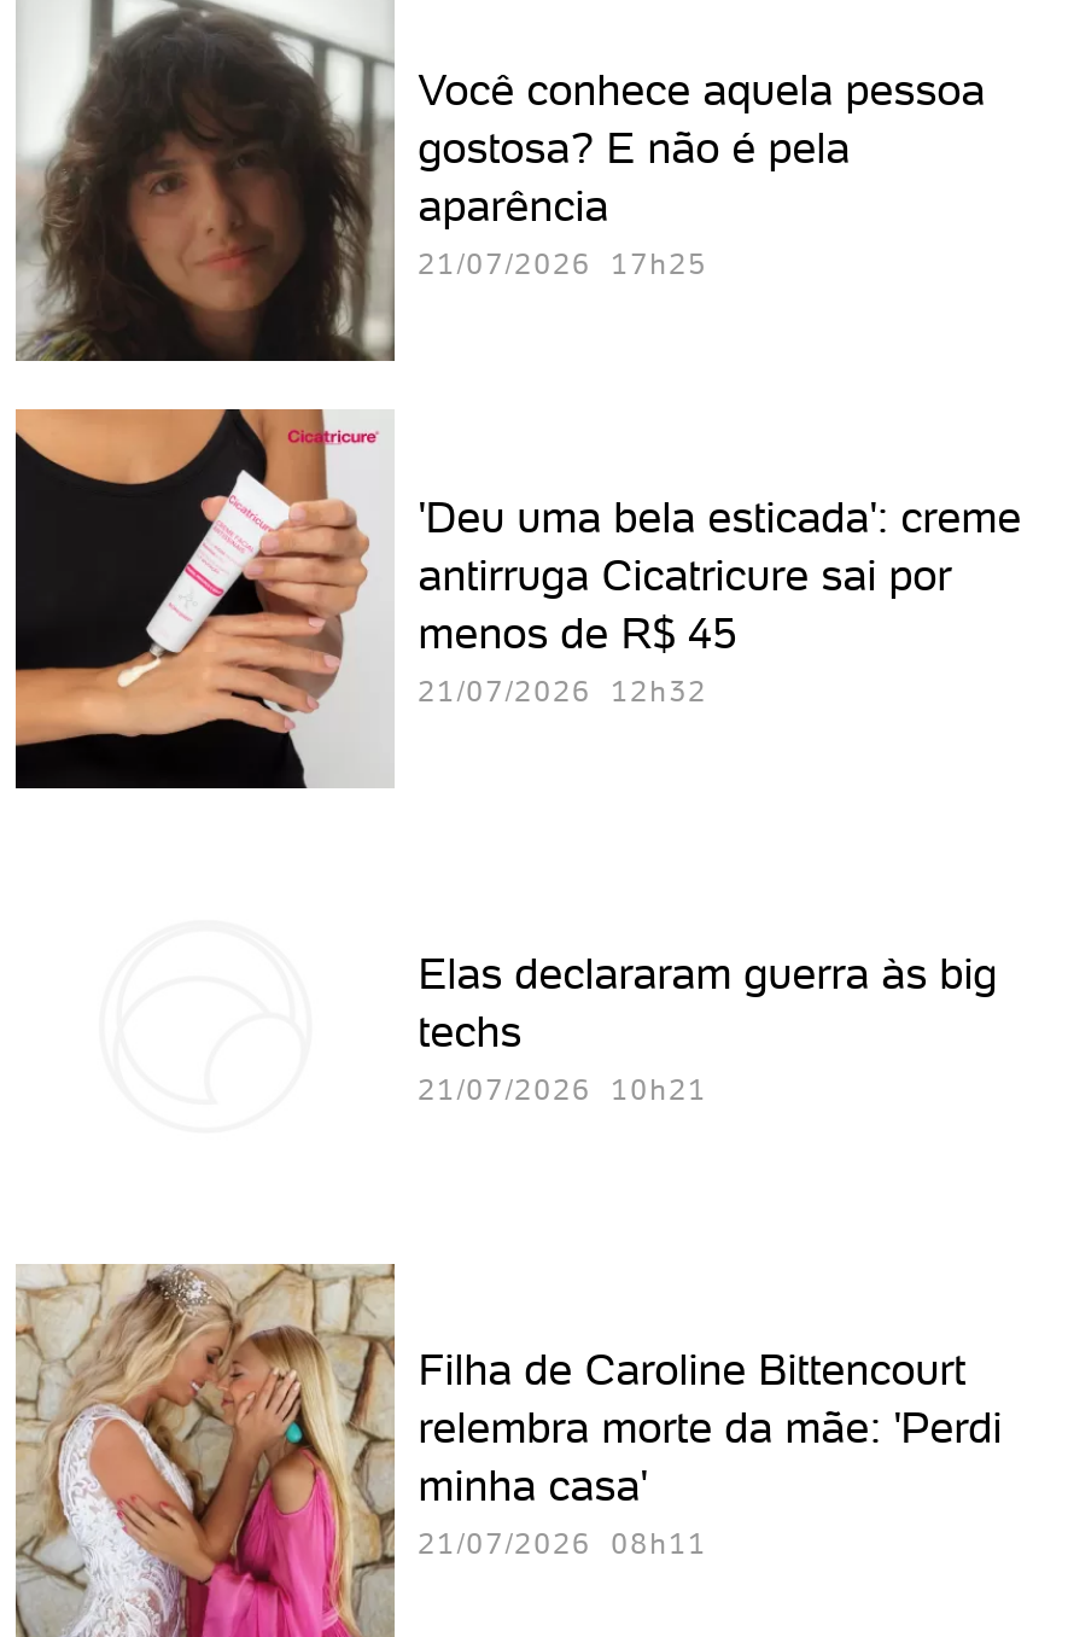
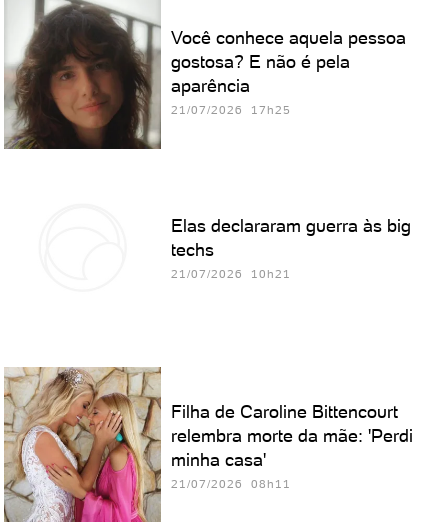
[13,408,1022,790] [image] | 'Deu uma bela esticada': creme | antirruga Cicatricure sai por | menos de R$ 45 | 21/07/2026 12h32 -> none
moved [418,946,998,1106] -> [171,215,411,281]: Elas declararam guerra às big | techs | 21/07/2026 10h21

